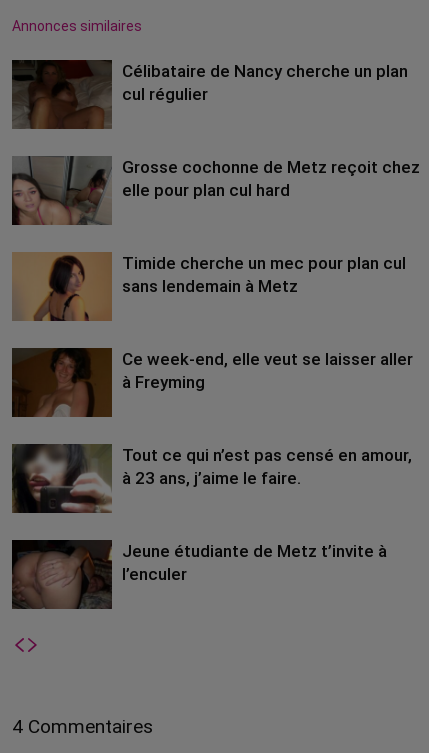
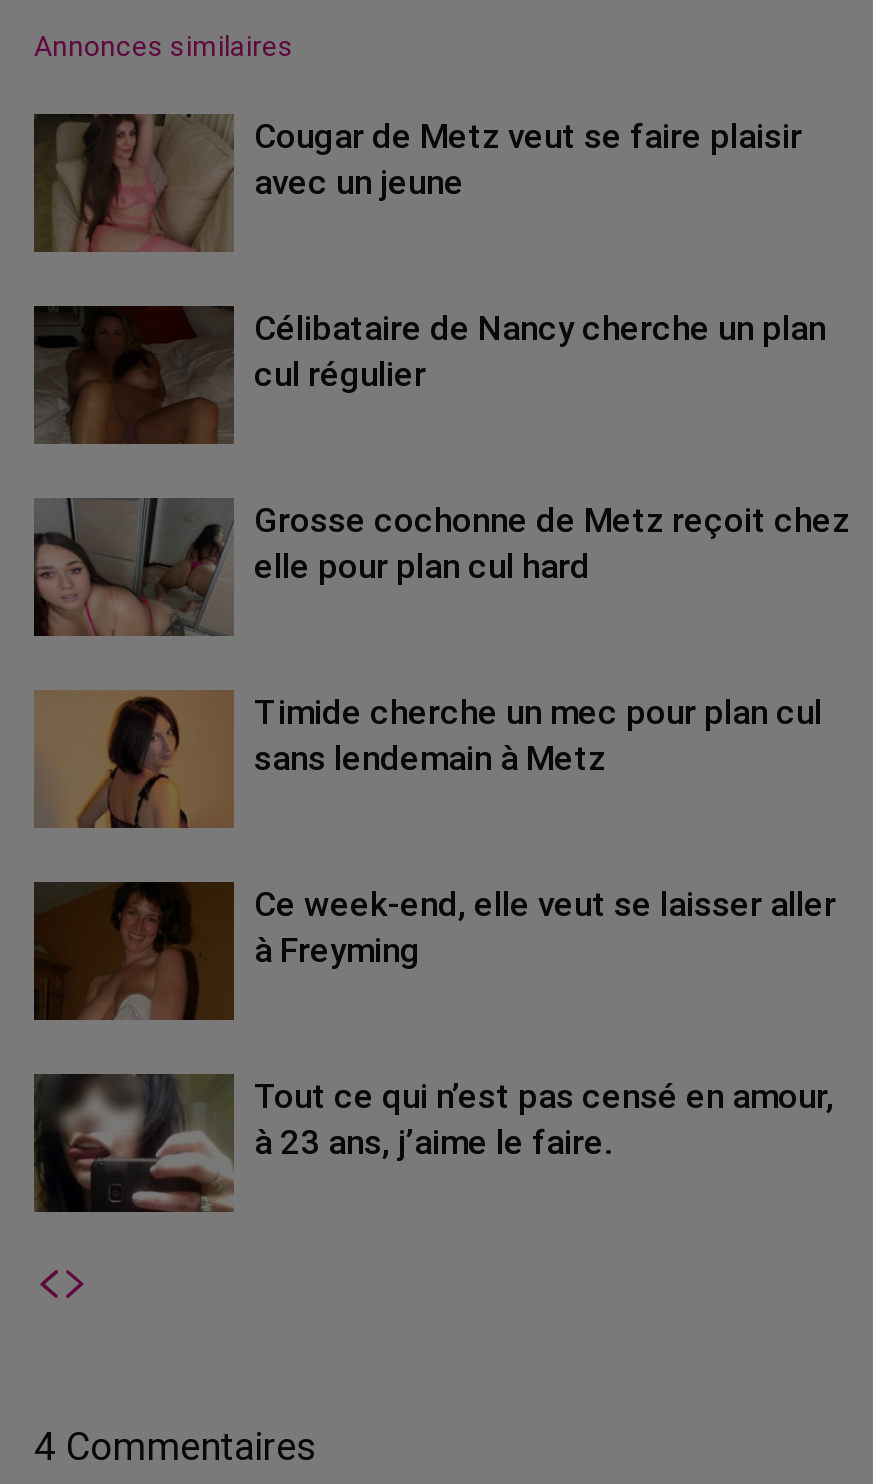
none -> [34,112,802,252] [image] | Cougar de Metz veut se faire plaisir | avec un jeune
moved [11,60,420,488] -> [32,306,850,1161]: [image] | Célibataire de Nancy cherche un plan | cul régulier | ... | Tout ce qui n’est pas censé en amour, | à 23 ans, j’aime le faire.
[11,539,387,610] [image] | Jeune étudiante de Metz t’invite à | l’enculer -> none

